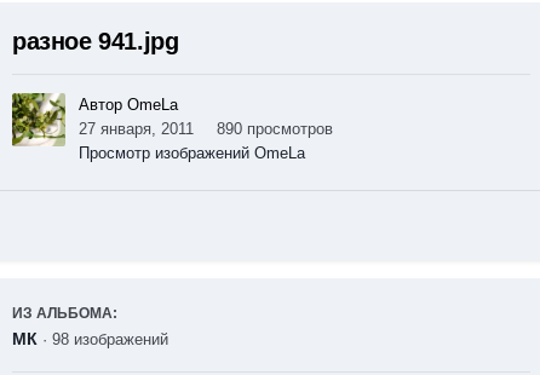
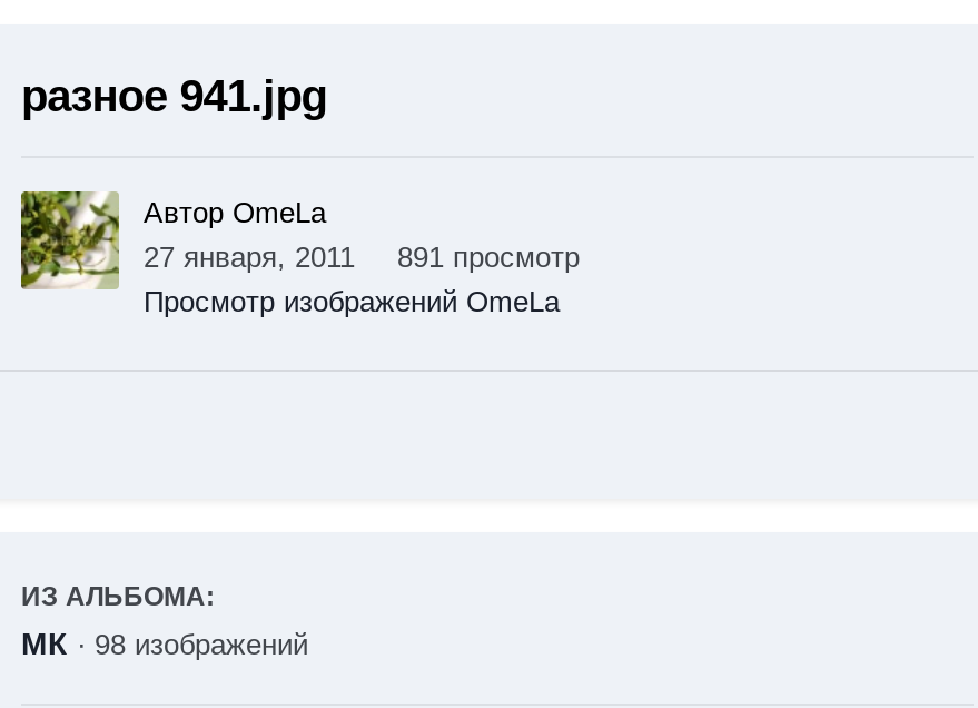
[79,120,333,138] 27 января, 2011 890 просмотров -> [144,241,580,275] 27 января, 2011 891 просмотр

